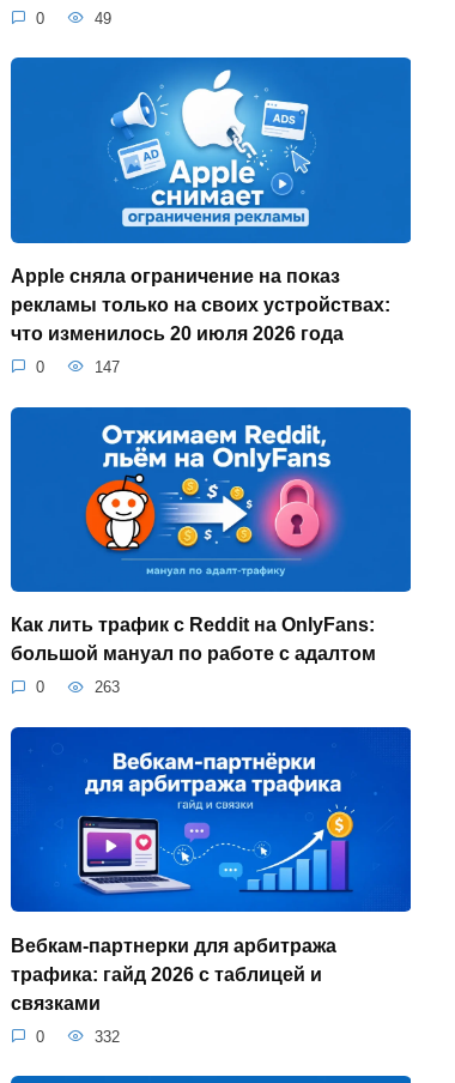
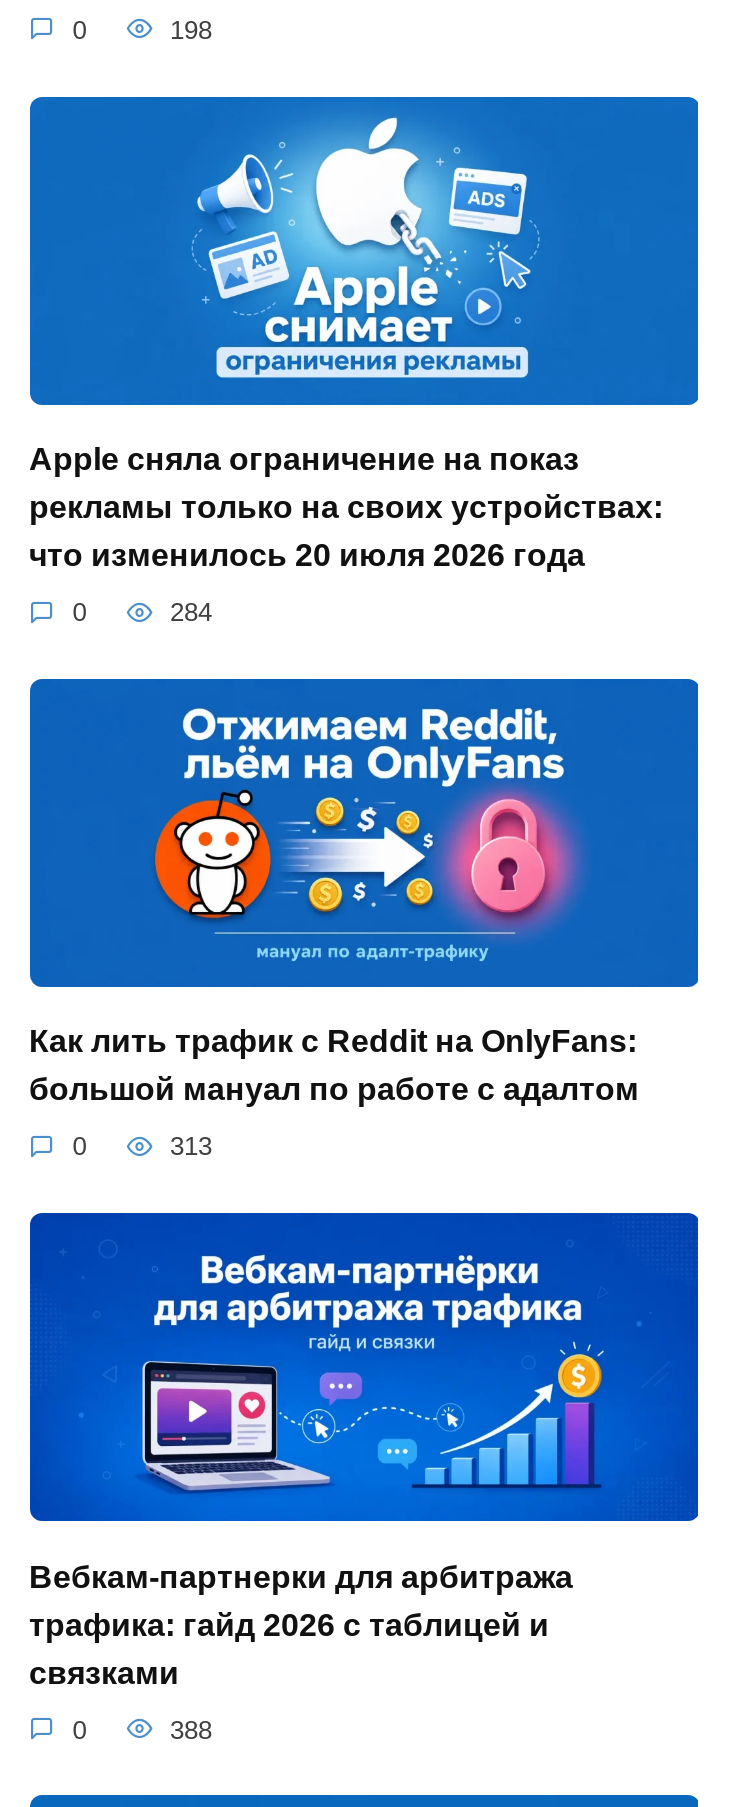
[95,9,111,27] 49 -> [170,14,212,44] 198
[95,358,120,376] 147 -> [170,597,212,627] 284
[95,678,120,696] 263 -> [170,1131,212,1161] 313
[95,1027,120,1045] 332 -> [170,1714,212,1744] 388

